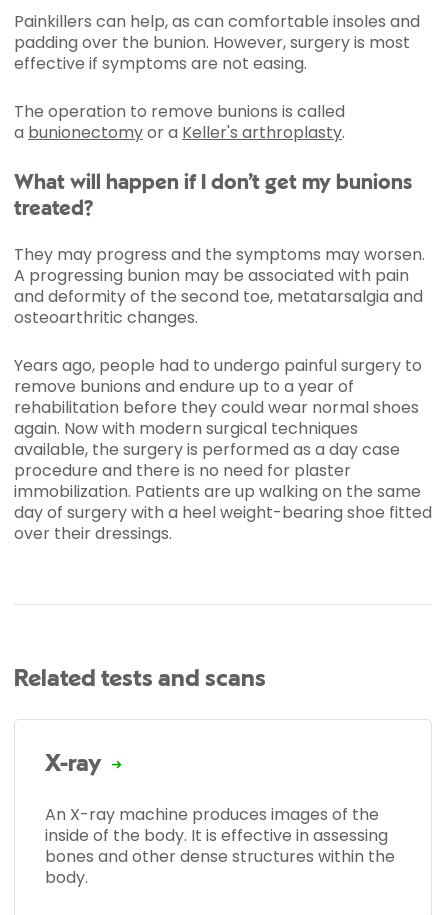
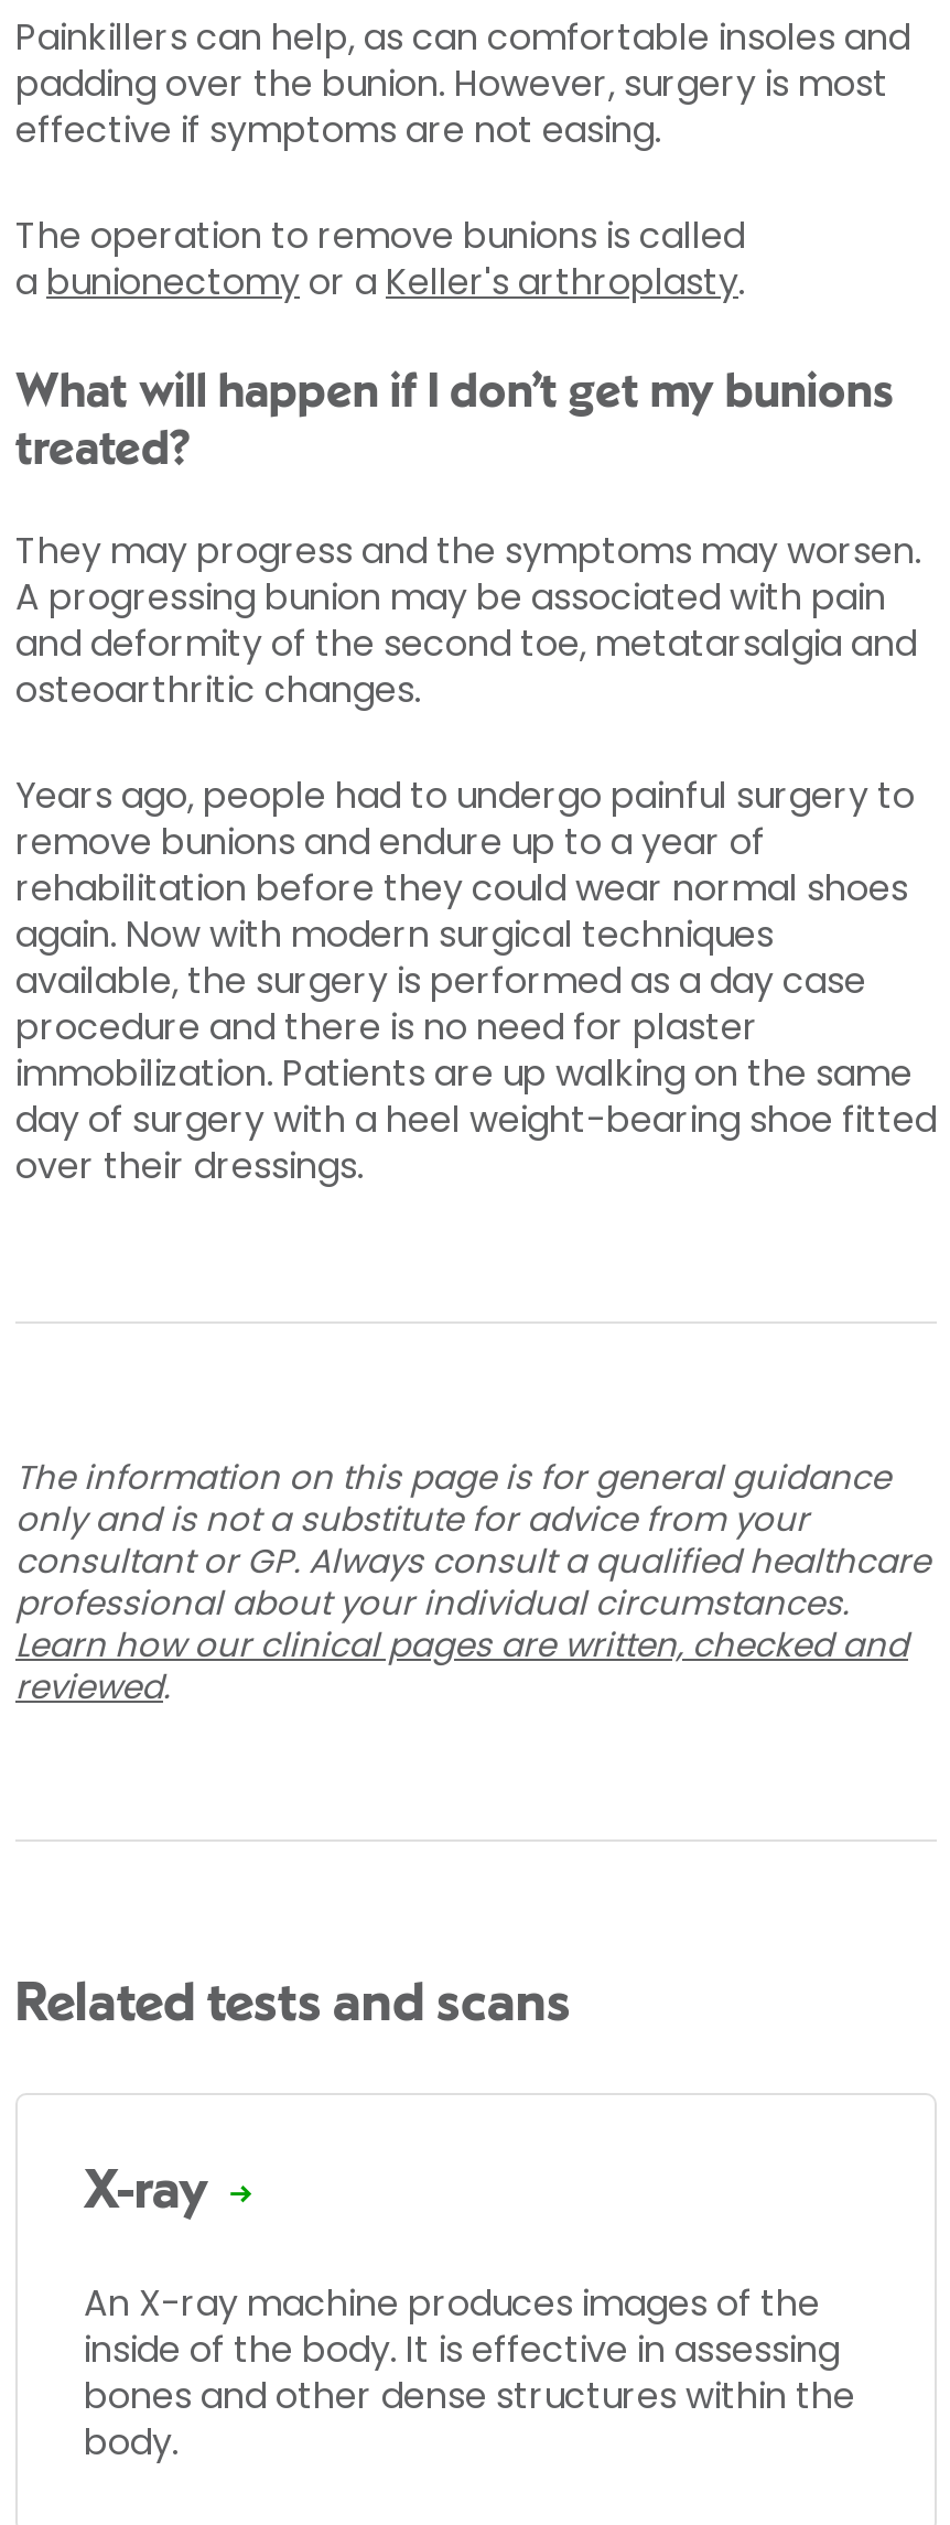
none -> [15,1453,930,1709] The information on this page is for general guidance | only and is not a substitute for advice from your | consultant or GP. Always consult a qualified healthcare | professional about your individual circumstances. | Learn how our clinical pages are written, checked and | reviewed.

